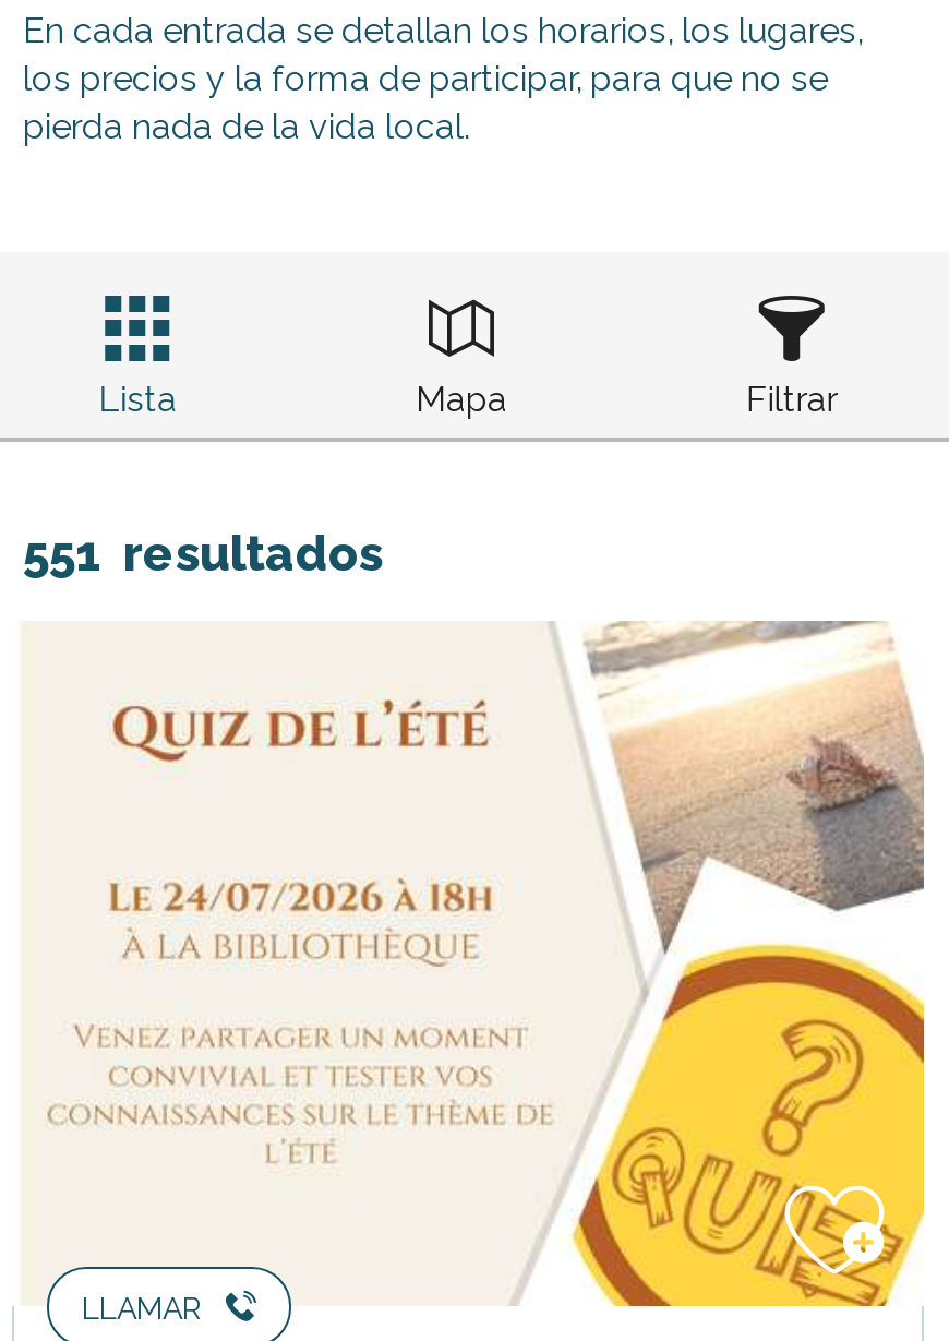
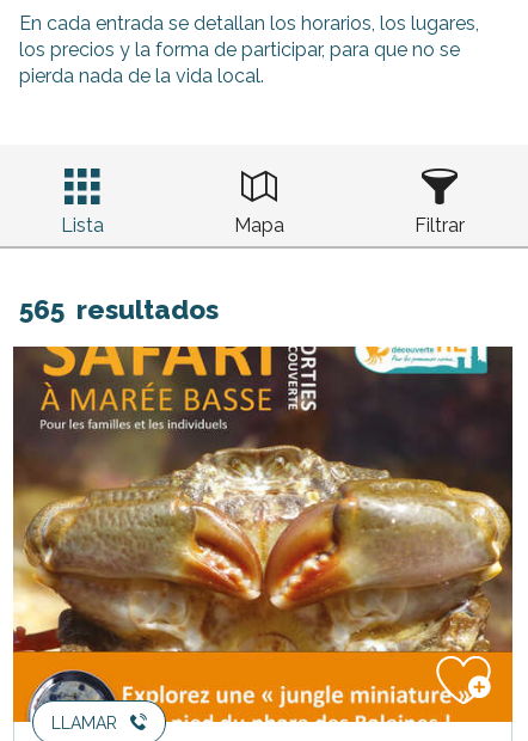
[23,525,383,582] 551 resultados -> [19,294,219,325] 565 resultados
[12,619,926,1306] [image] -> [12,345,514,723] [image]

